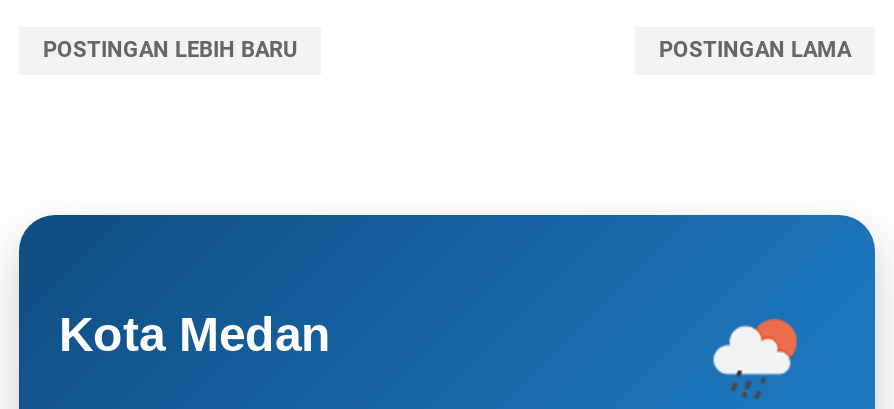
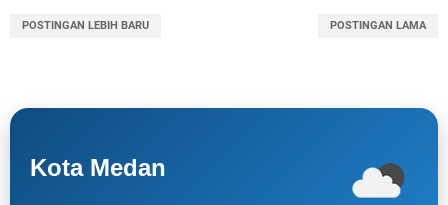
[703,317,807,399] [image] -> [351,160,405,199] [image]

